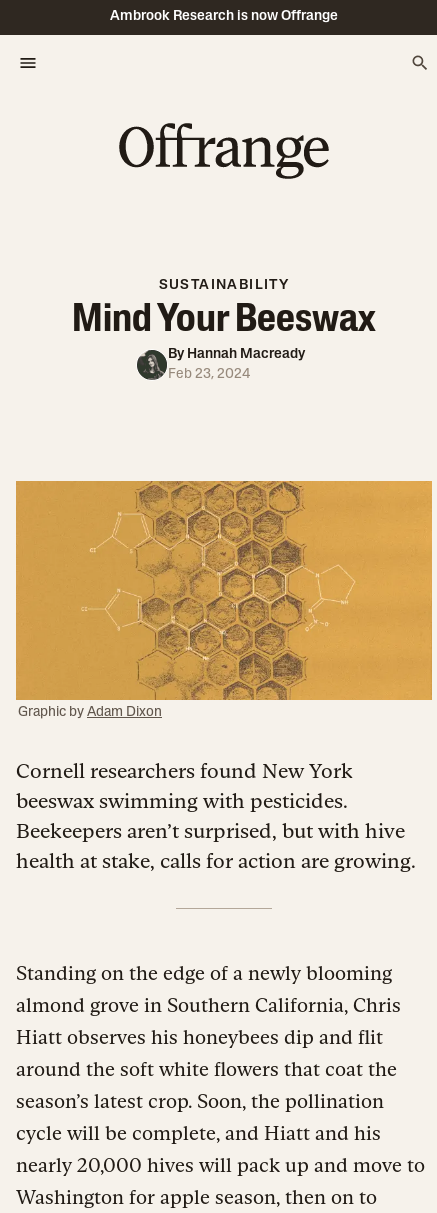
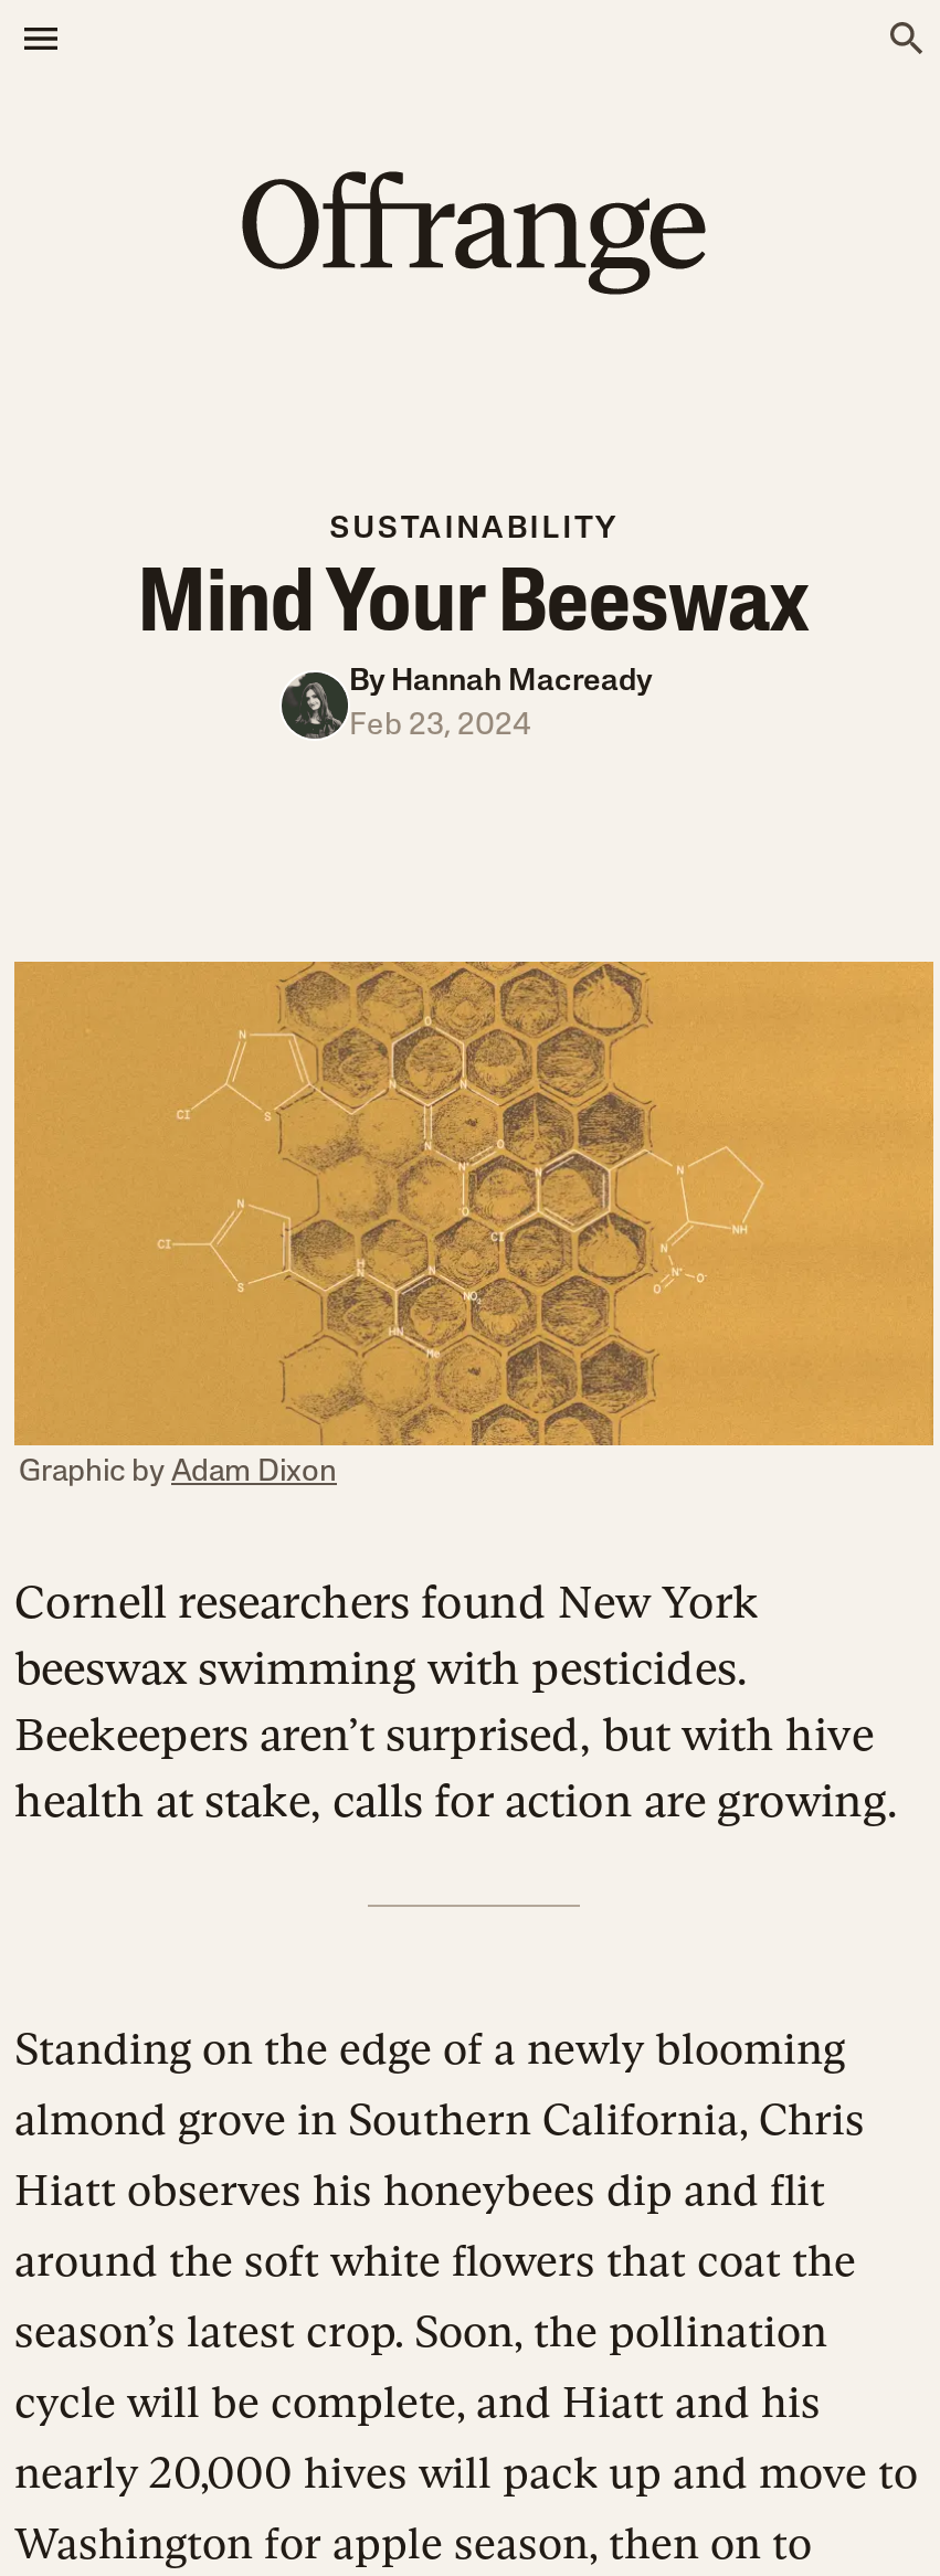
[110,9,338,24] Ambrook Research is now Offrange -> none

